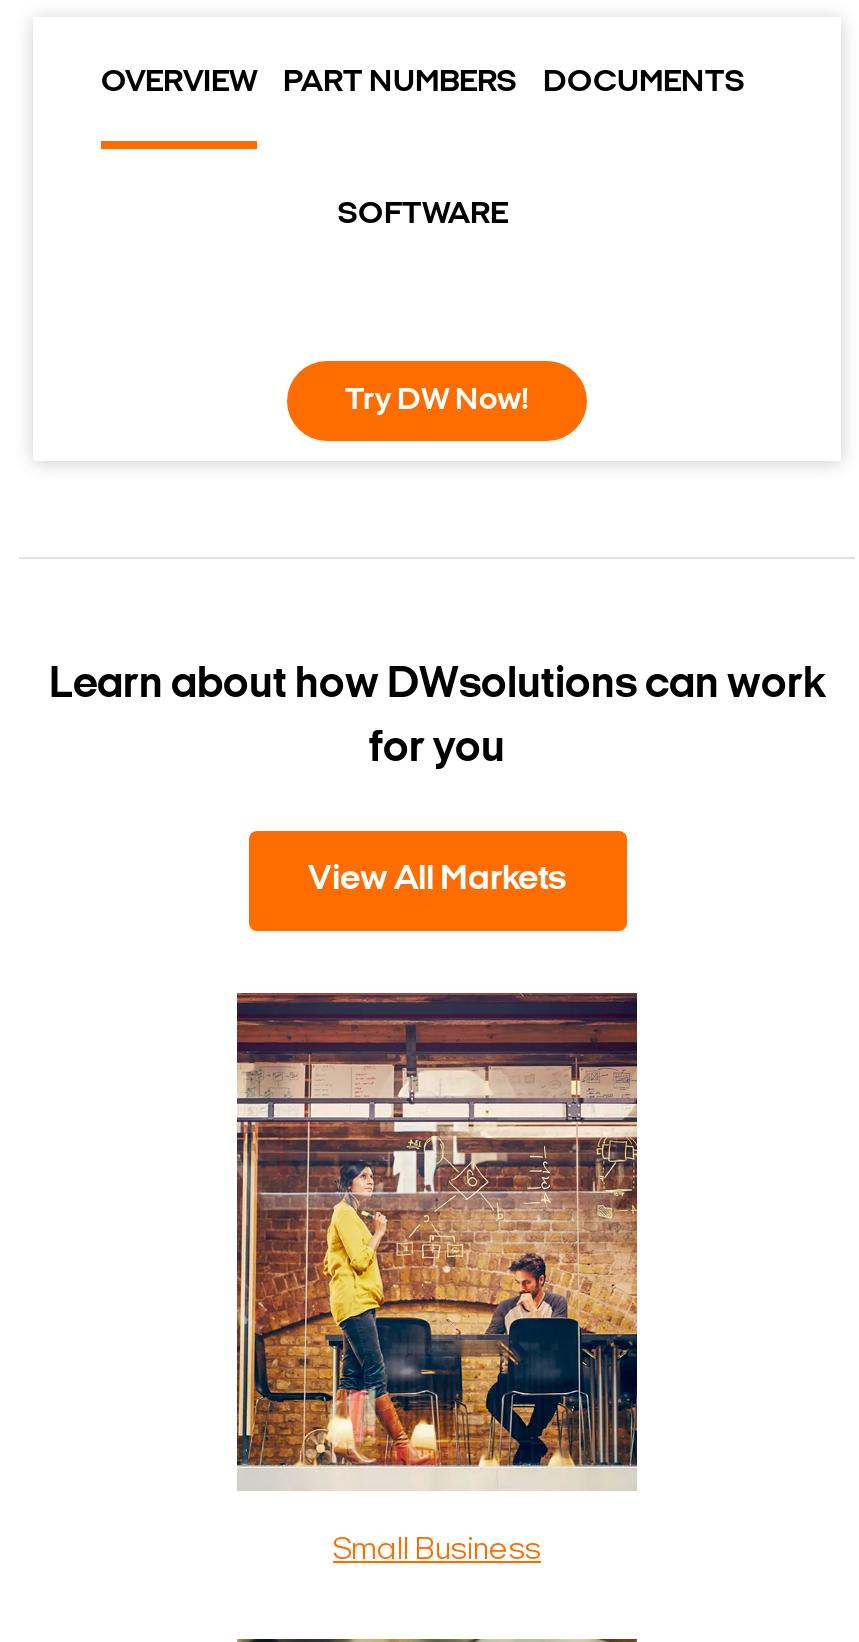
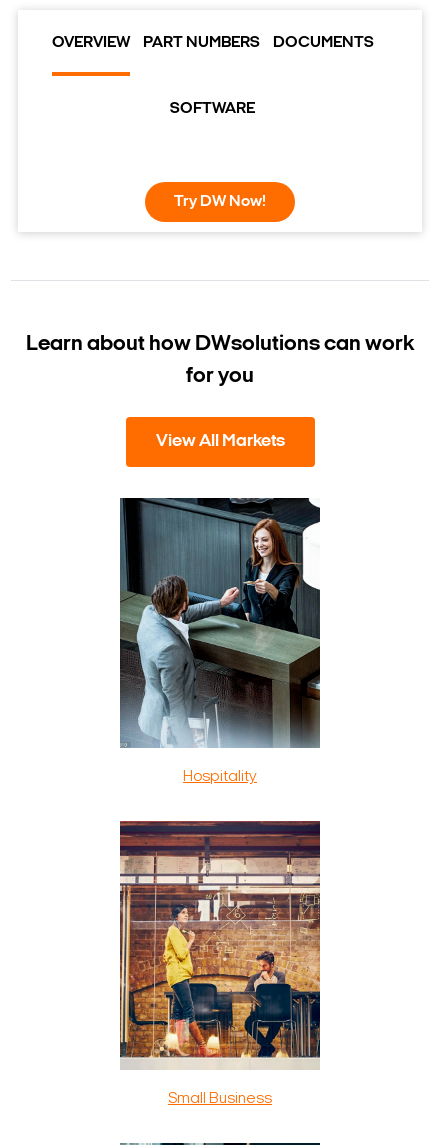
none -> [119,497,321,785] [image] | Hospitality

